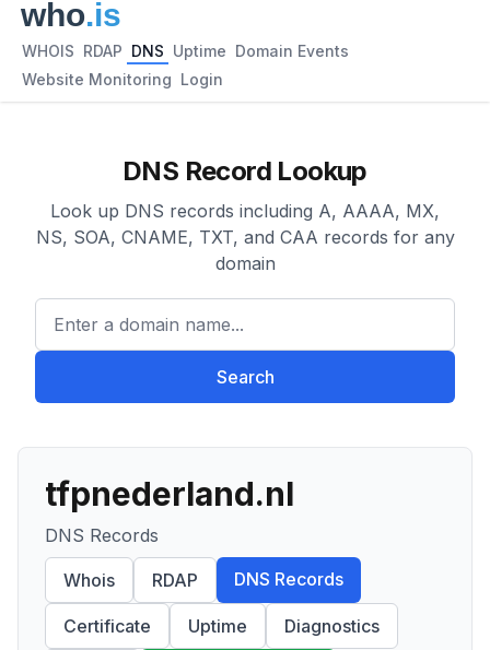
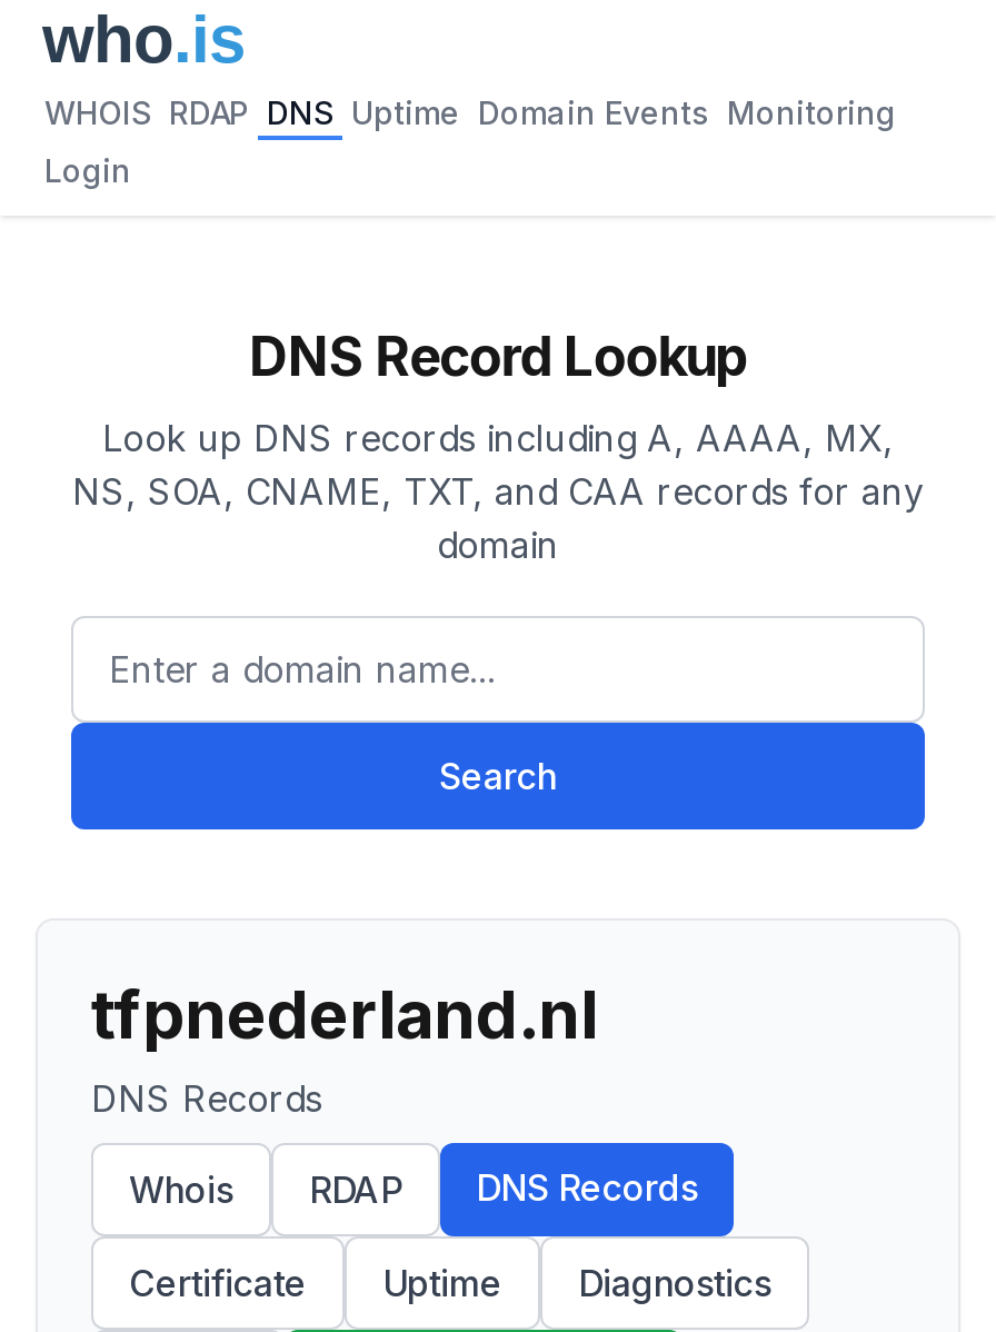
[22,42,349,60] WHOIS RDAP DNS Uptime Domain Events -> [44,93,896,131] WHOIS RDAP DNS Uptime Domain Events Monitoring
[22,70,223,88] Website Monitoring Login -> [44,151,131,189] Login

